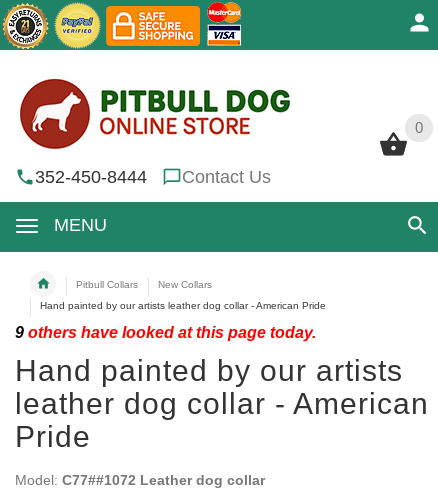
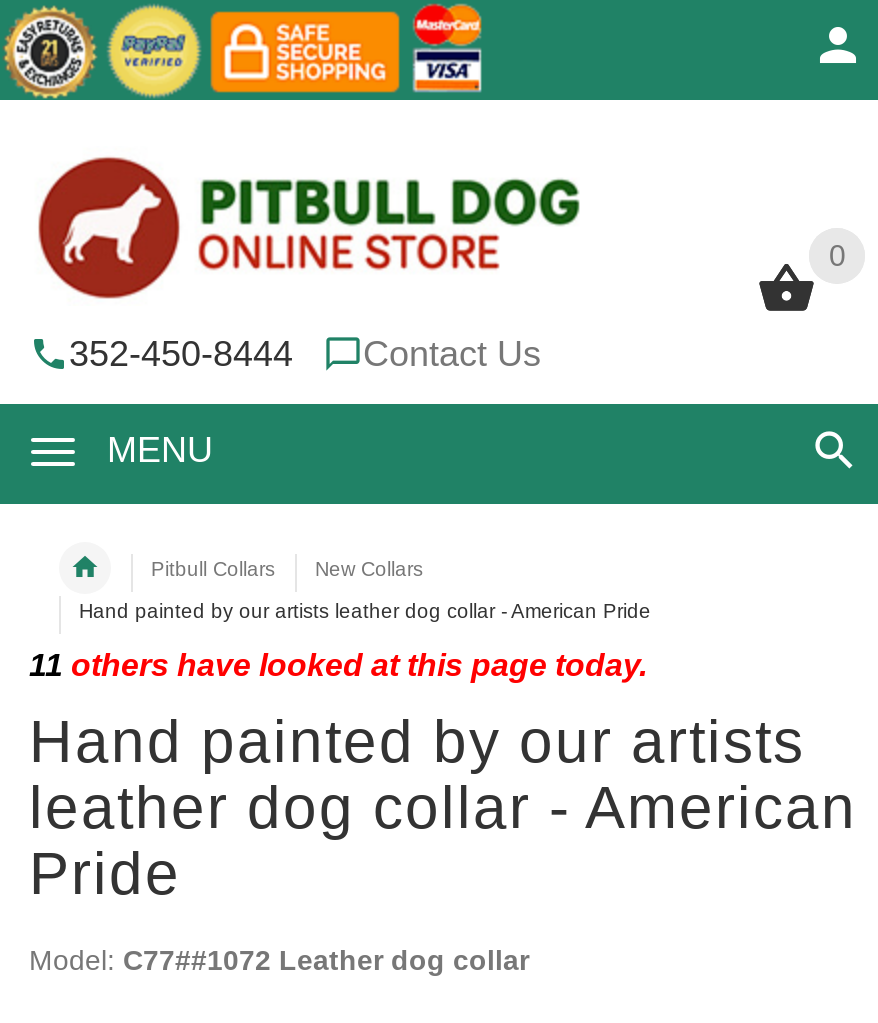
[15,324,316,341] 9 others have looked at this page today. -> [29,648,647,682] 11 others have looked at this page today.

